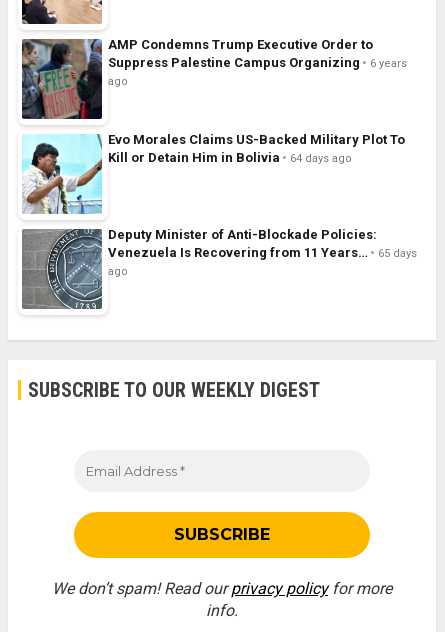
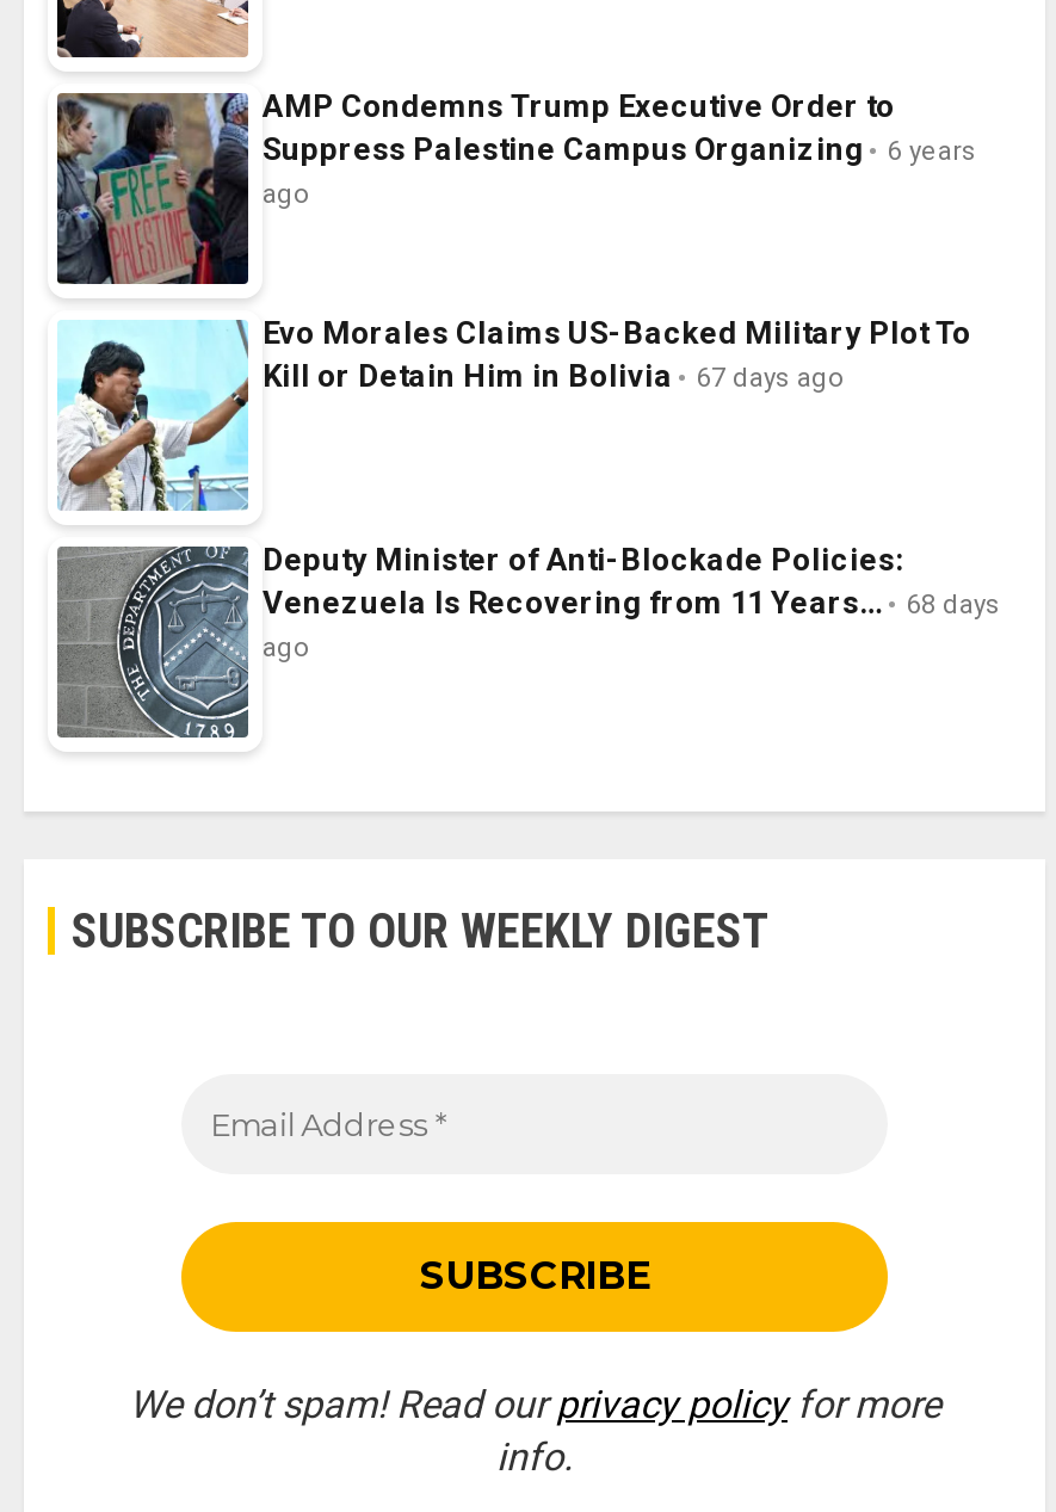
[108,150,352,165] Kill or Detain Him in Bolivia 64 days ago -> [263,358,845,394] Kill or Detain Him in Bolivia 67 days ago
[108,245,417,260] Venezuela Is Recovering from 11 Years… 65 days -> [263,585,1000,621] Venezuela Is Recovering from 11 Years… 68 days

